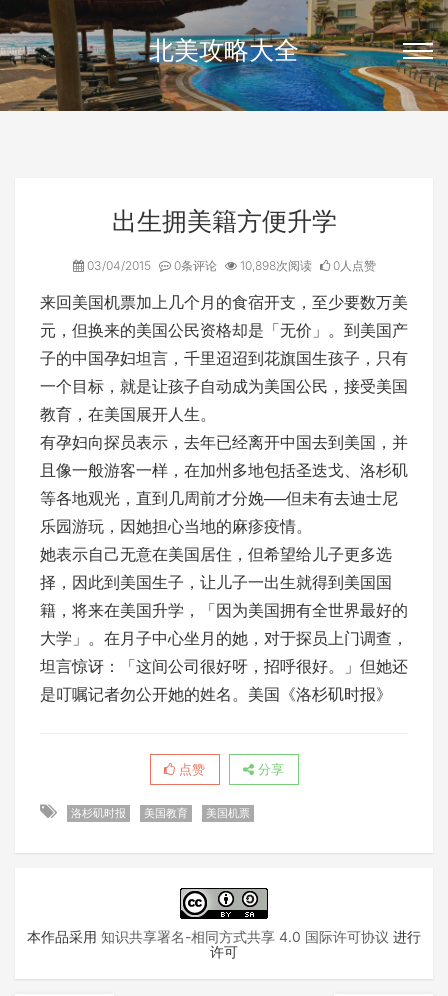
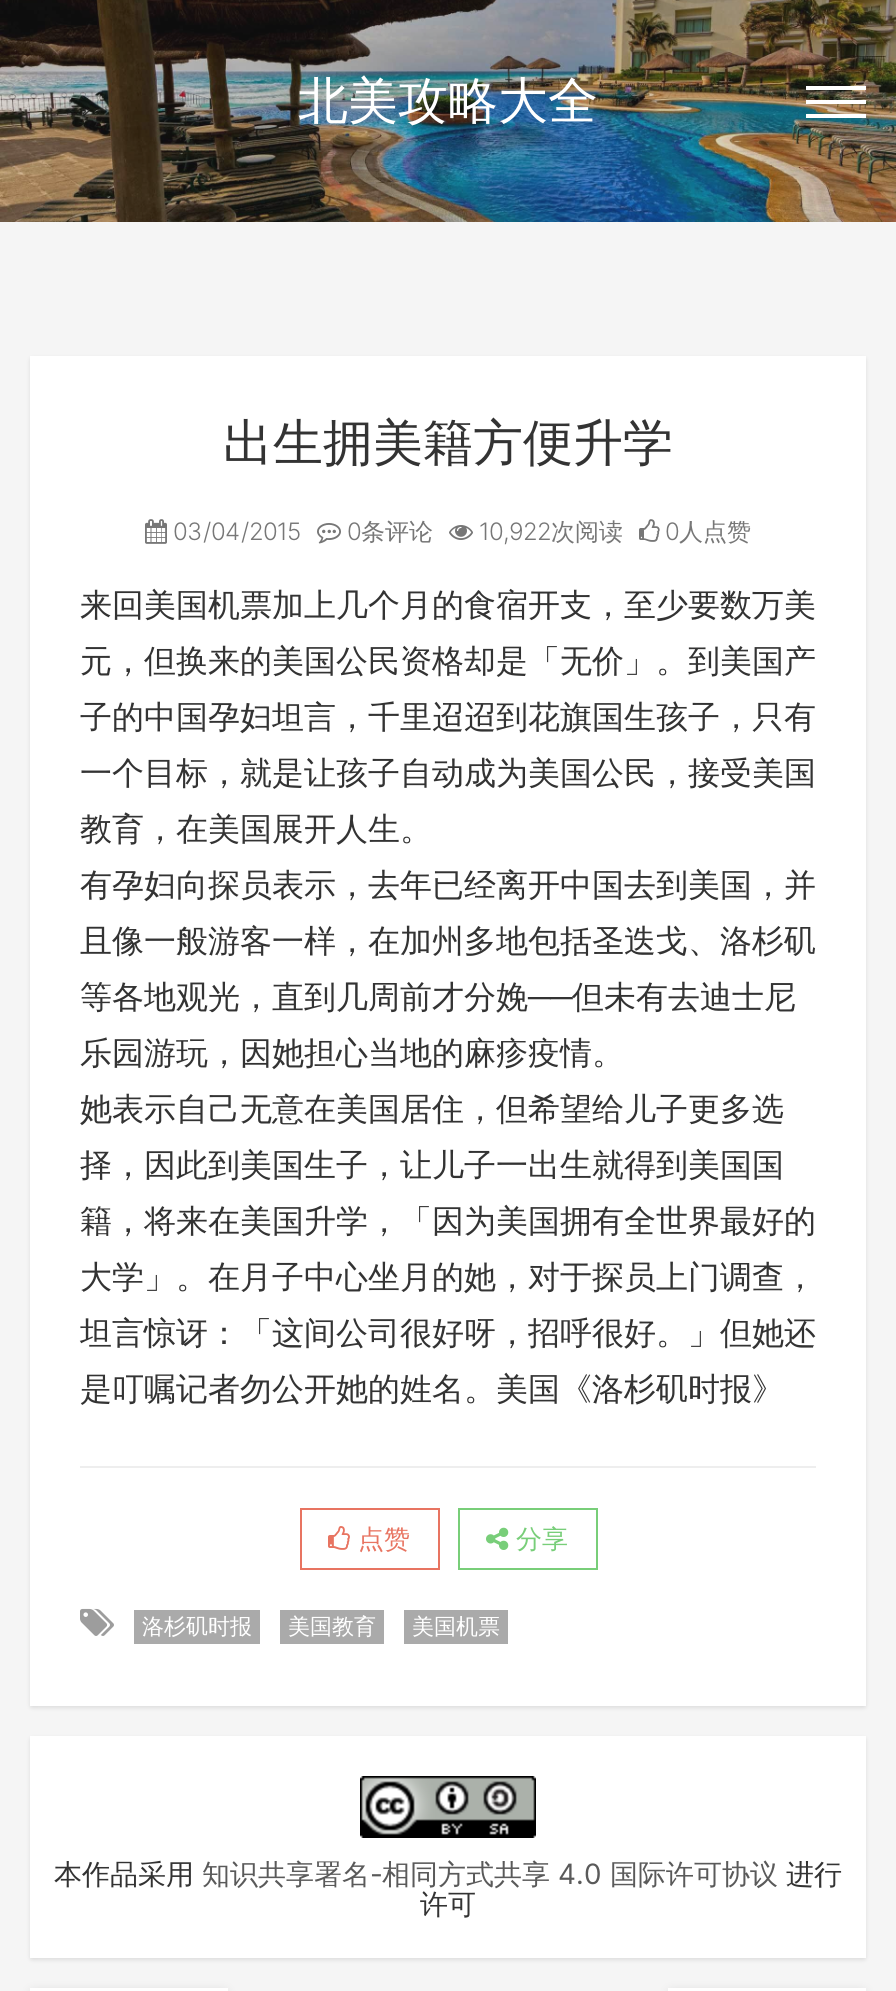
[236,258,314,273] 10,898次阅读 -> [473,516,629,546] 10,922次阅读

